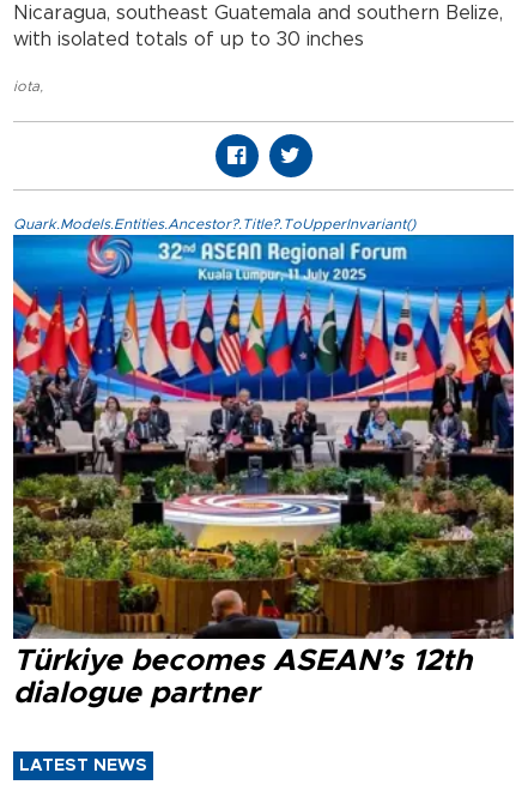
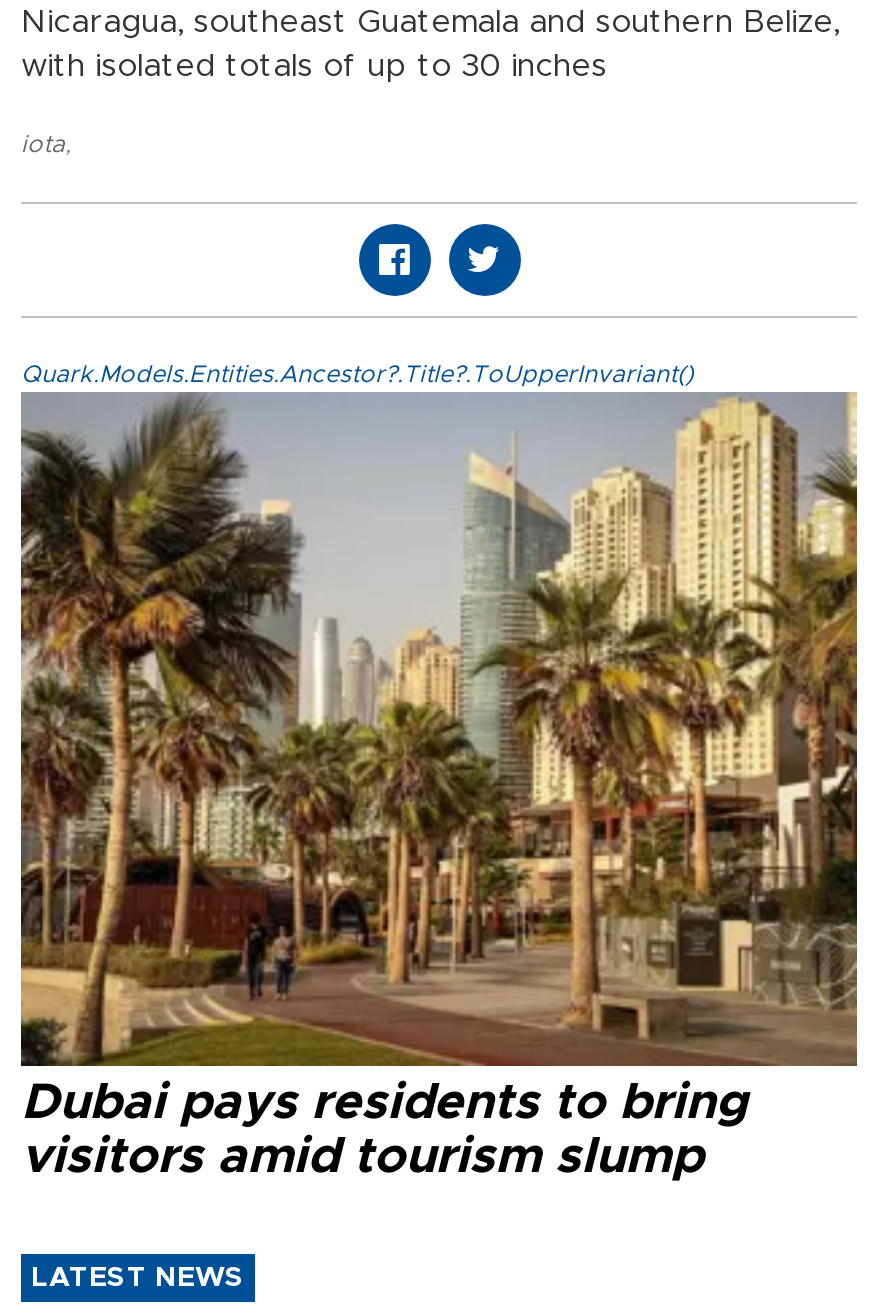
[12,234,515,708] [image] | Türkiye becomes ASEAN’s 12th | dialogue partner -> [19,392,859,1182] [image] | Dubai pays residents to bring | visitors amid tourism slump

